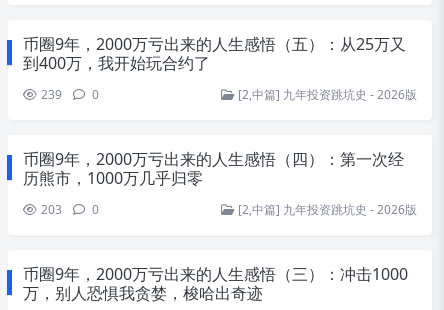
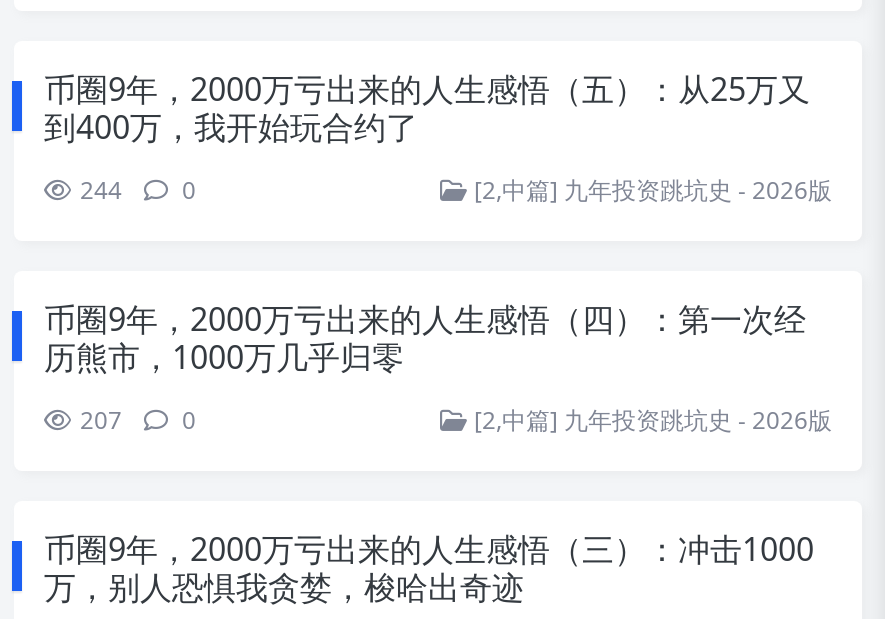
[41,86,99,103] 239 0 -> [80,172,196,206] 244 0
[41,201,99,218] 203 0 -> [80,402,196,436] 207 0

